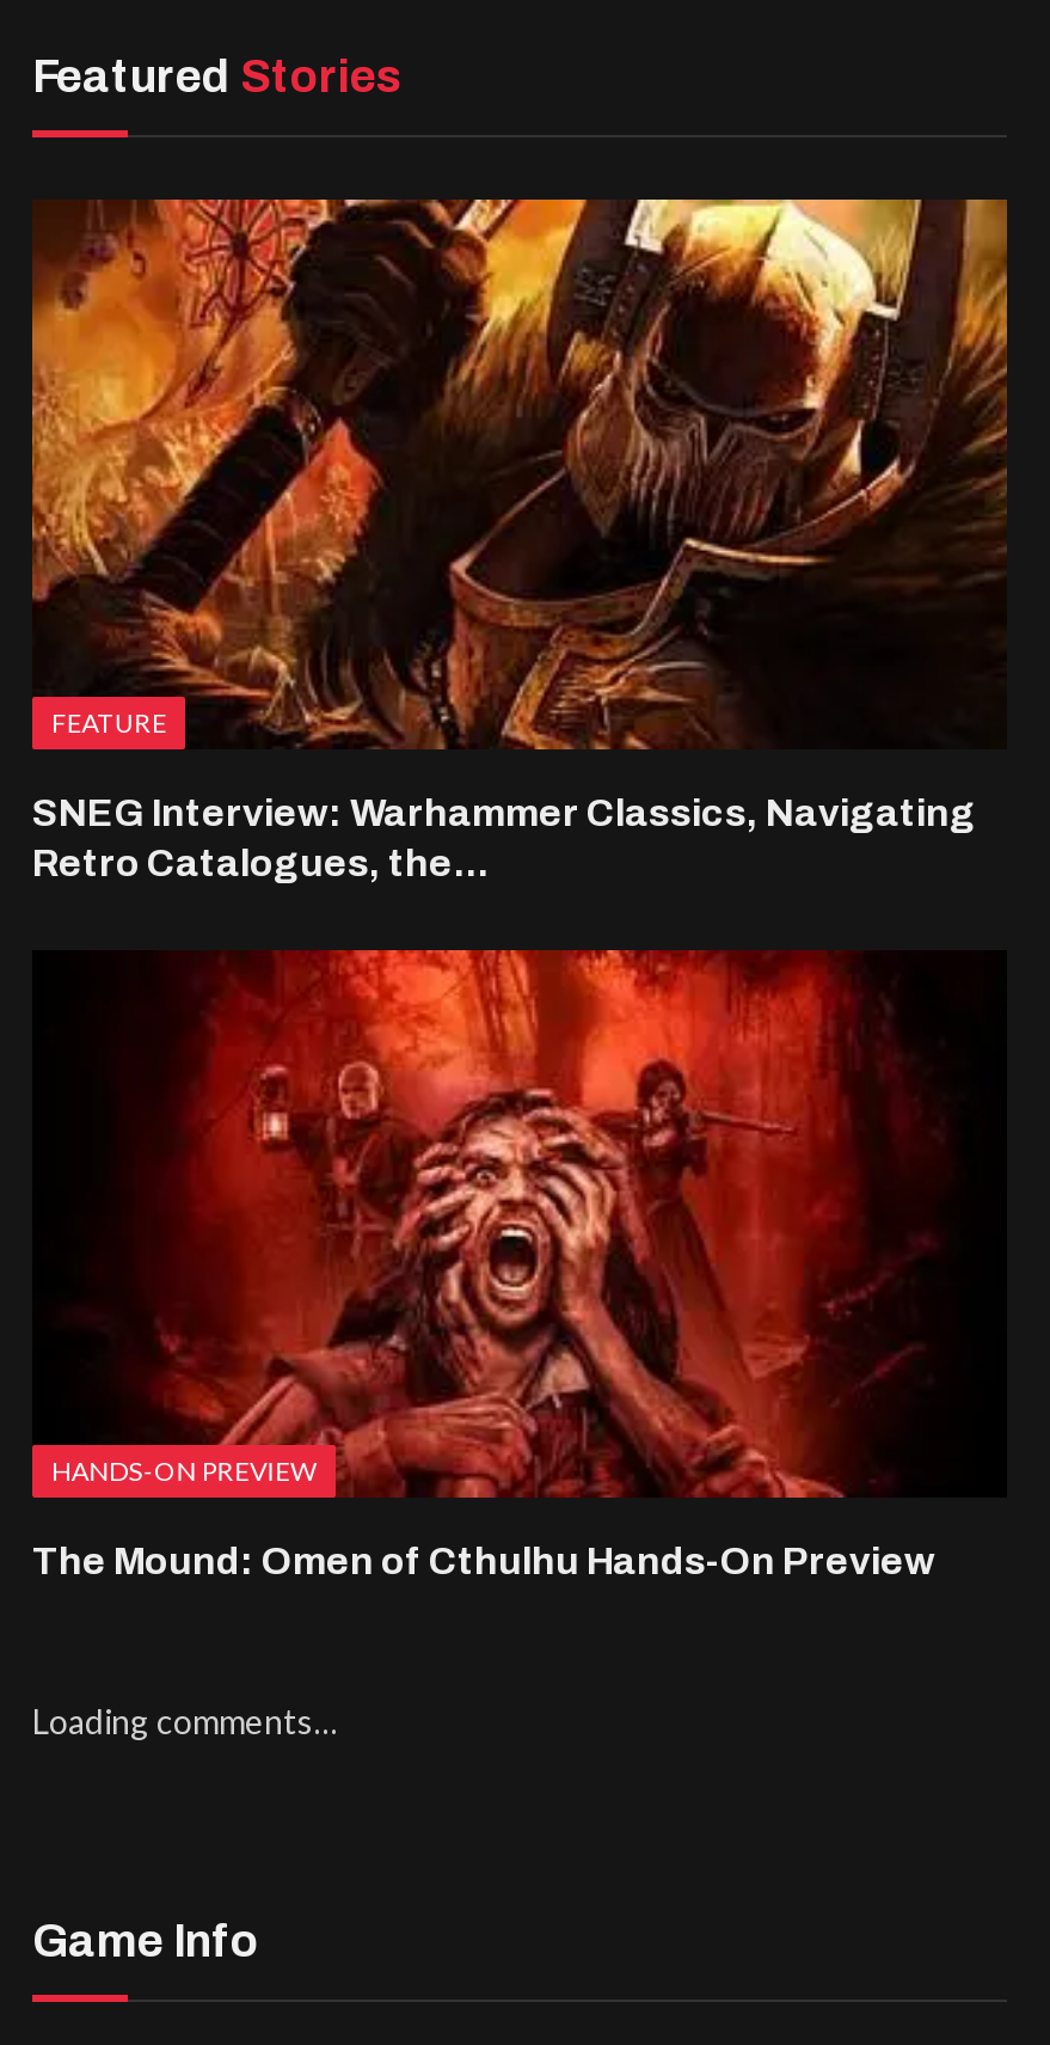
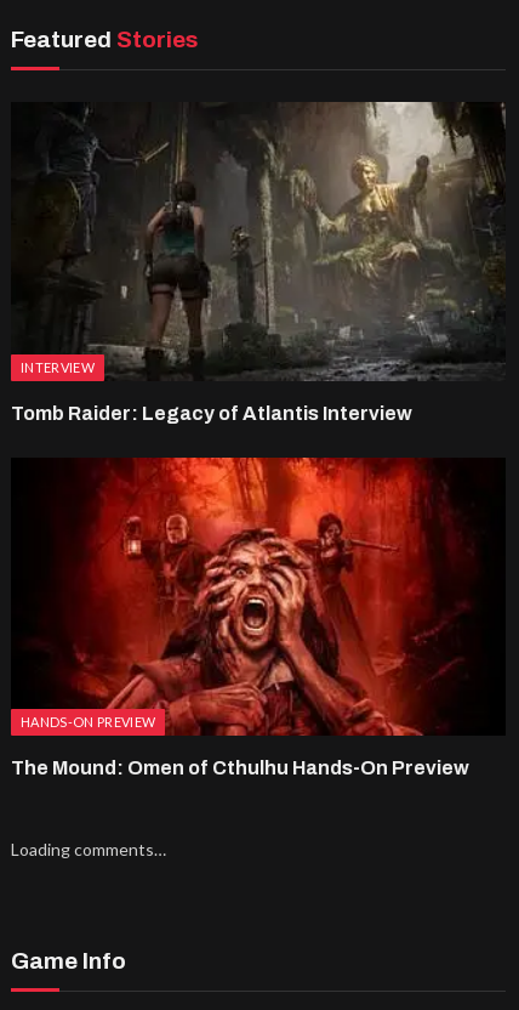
[30,197,1009,752] [image] | FEATURE -> [11,101,506,375] [image] | INTERVIEW
[32,791,976,882] SNEG Interview: Warhammer Classics, Navigating | Retro Catalogues, the... -> [11,403,412,423] Tomb Raider: Legacy of Atlantis Interview

